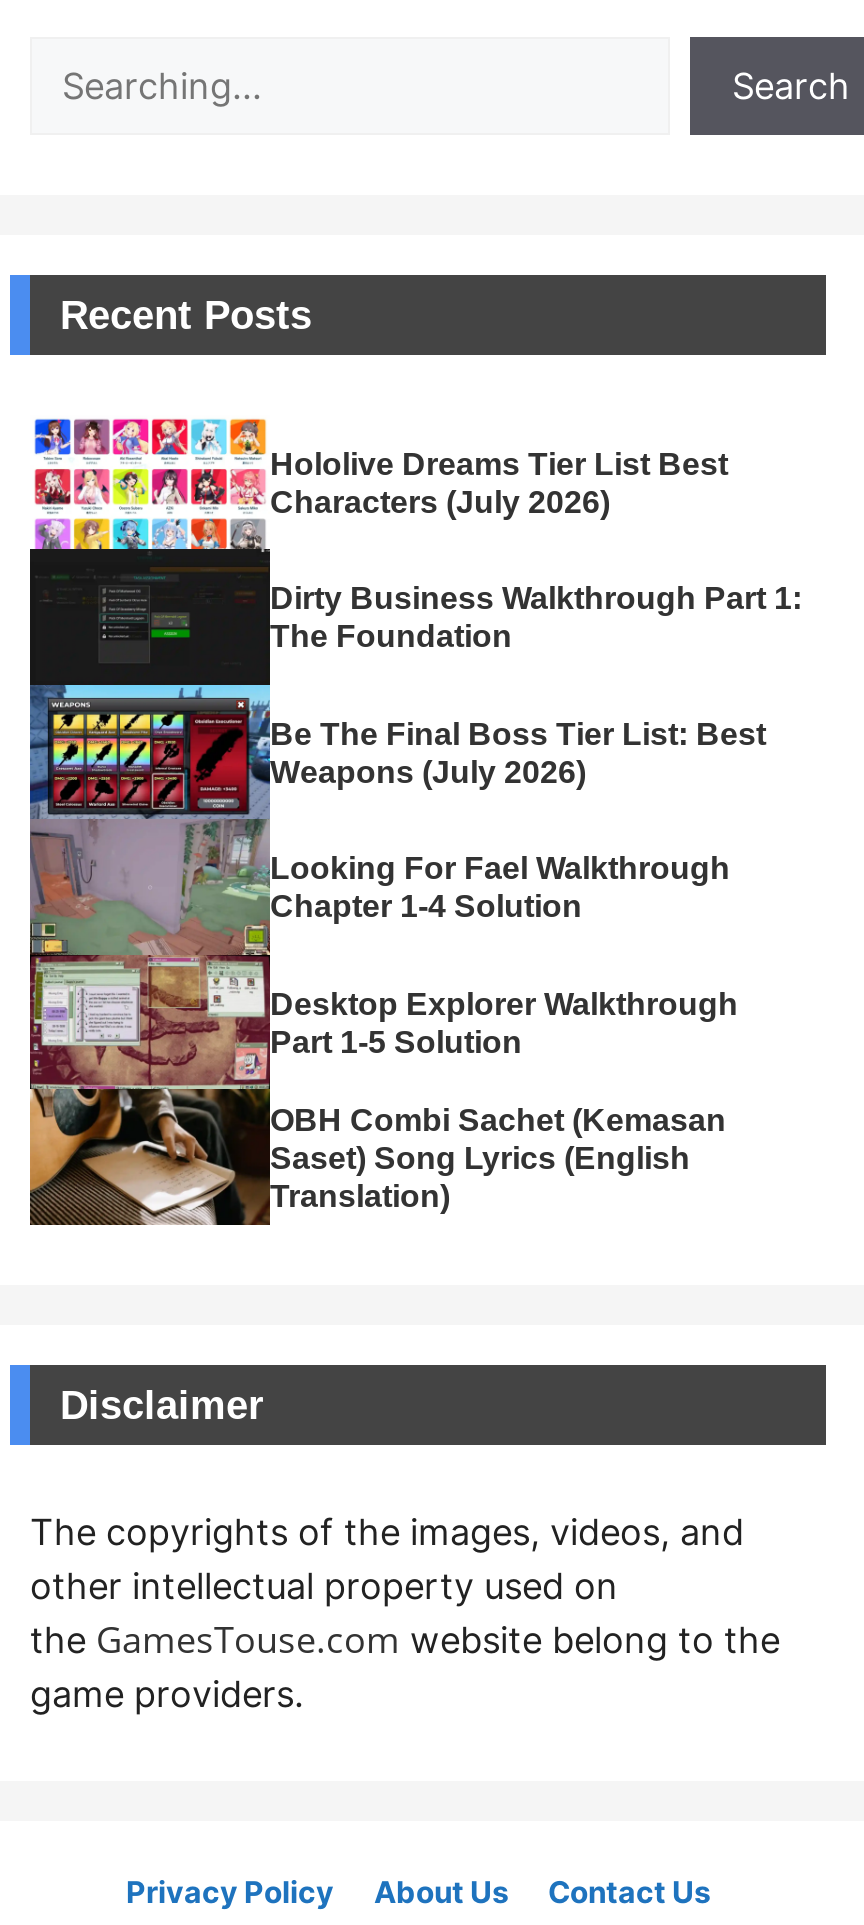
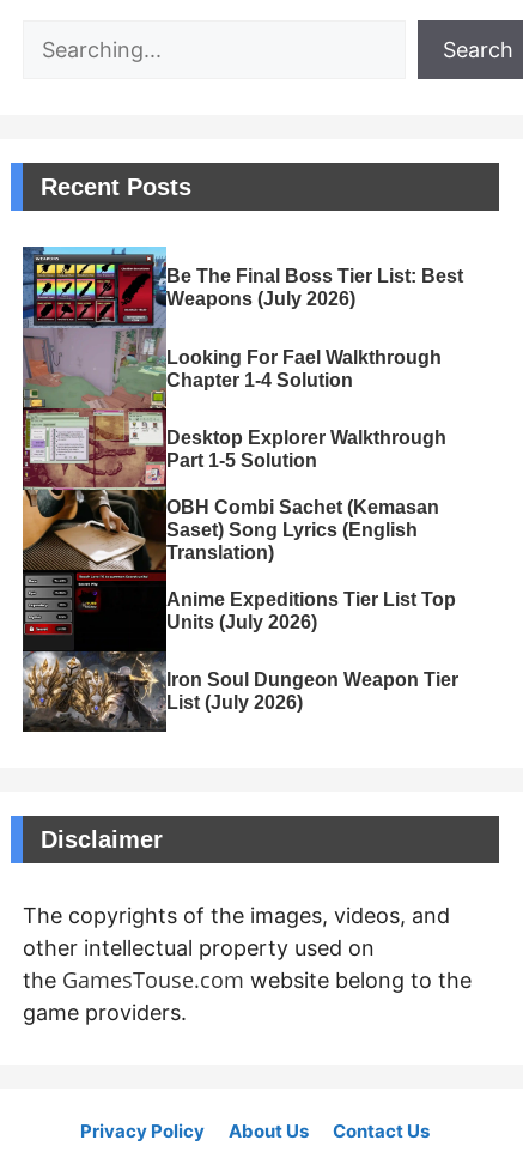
[28,416,802,688] [image] | Hololive Dreams Tier List Best | Characters (July 2026) | Dirty Business Walkthrough Part 1: | The Foundation -> none
moved [270,716,766,1212] -> [166,266,463,563]: Be The Final Boss Tier List: Best | Weapons (July 2026) | Looking For Fael Walkthrough | ... | Saset) Song Lyrics (English | Translation)
none -> [22,569,458,733] [image] | Anime Expeditions Tier List Top | Units (July 2026) | Iron Soul Dungeon Weapon Tier | List (July 2026)

